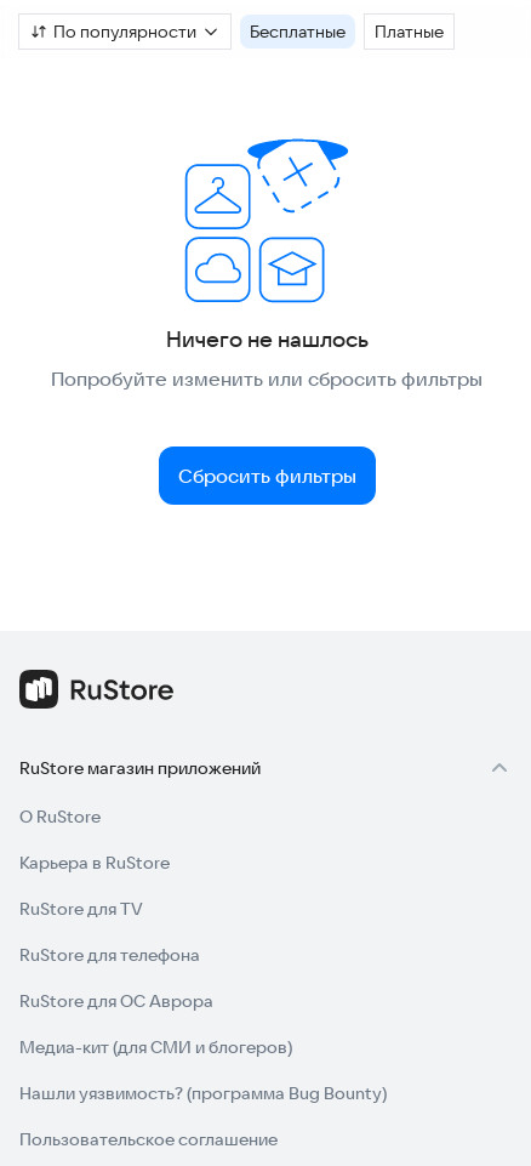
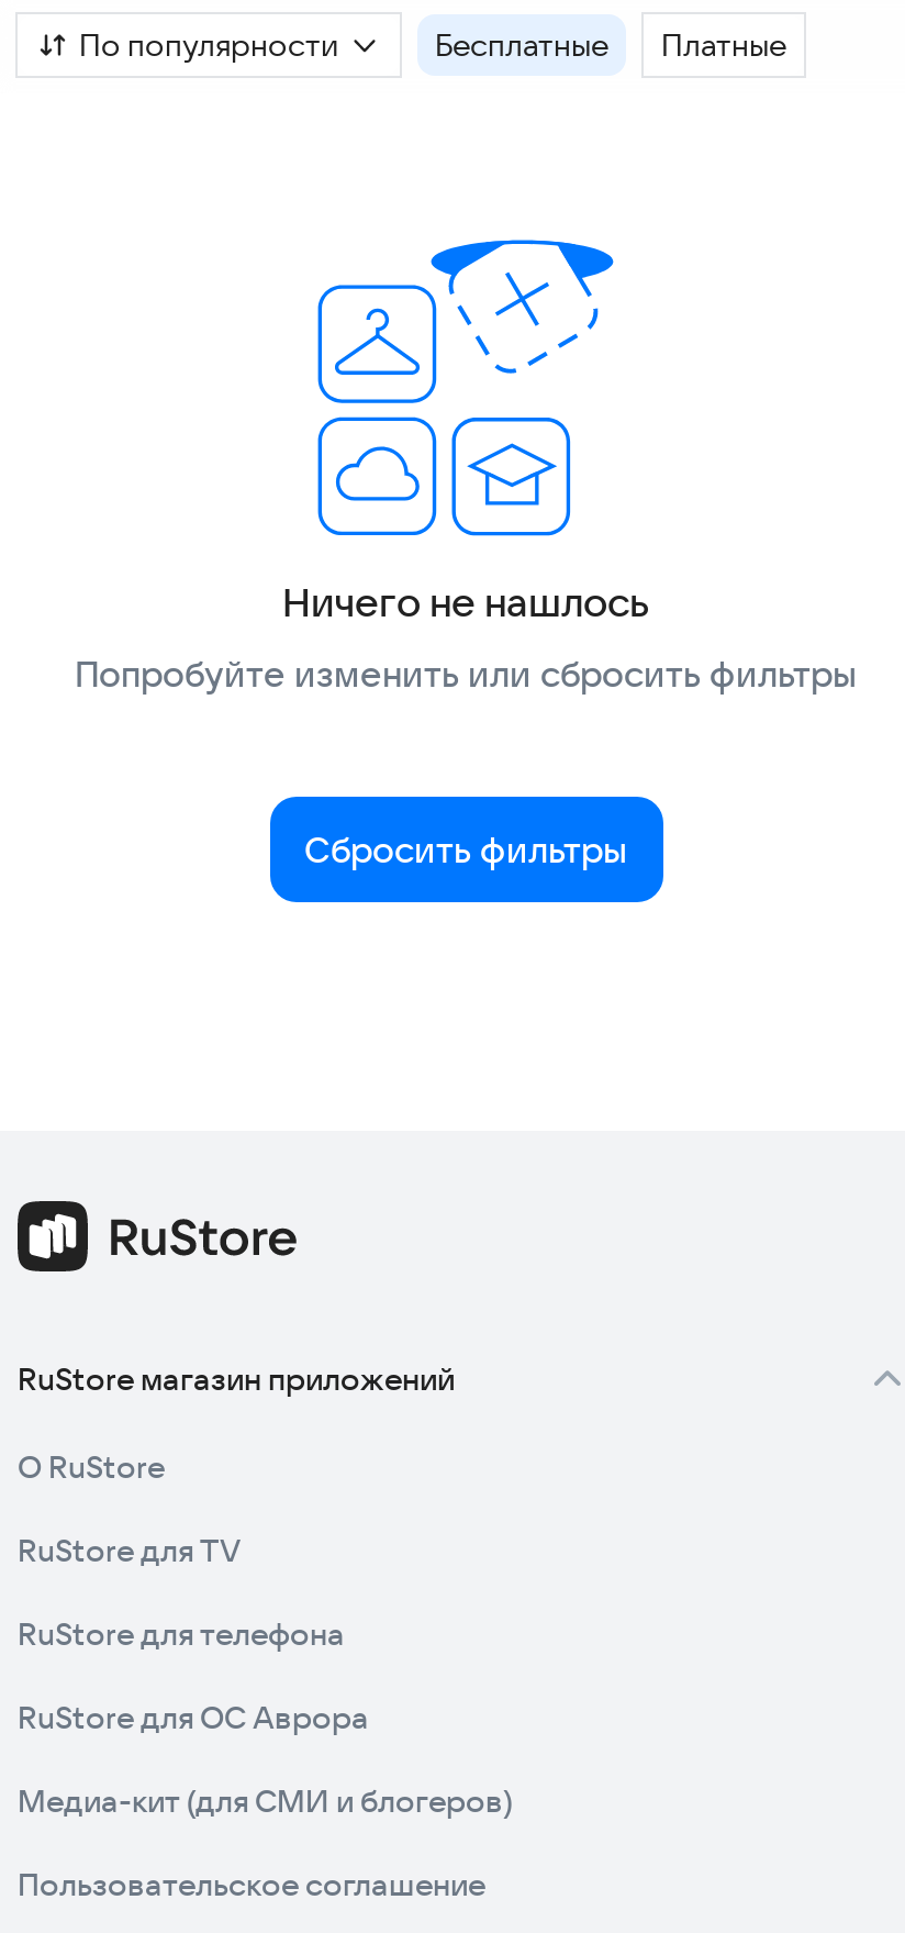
[19,852,170,874] Карьера в RuStore -> none
[19,1082,387,1104] Нашли уязвимость? (программа Bug Bounty) -> none

